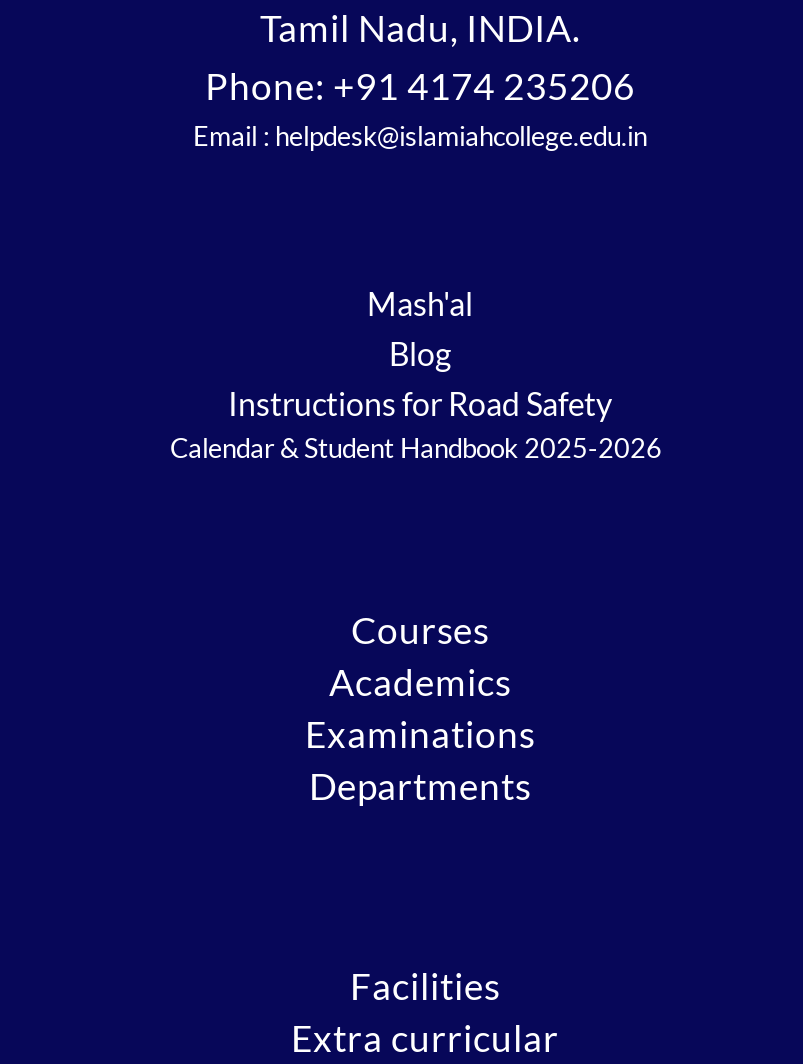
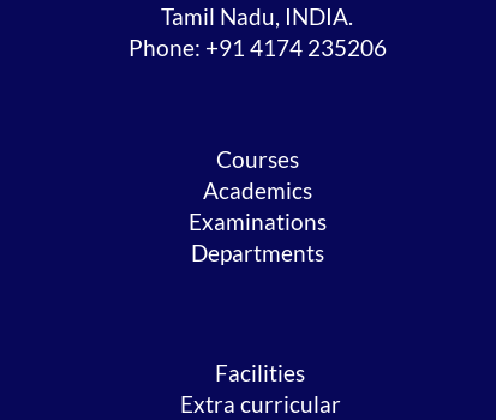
[193,120,647,152] Email : helpdesk@islamiahcollege.edu.in -> none
[170,284,662,464] Mash'al | Blog | Instructions for Road Safety | Calendar & Student Handbook 2025-2026 -> none

